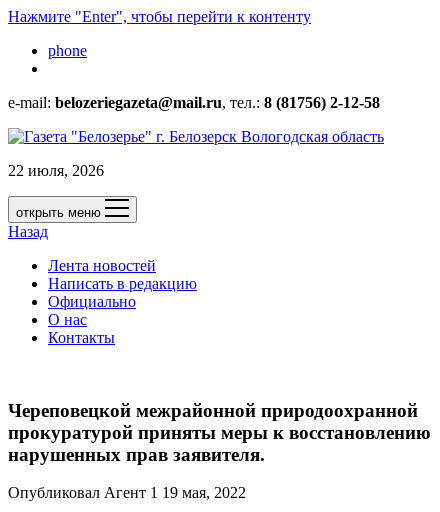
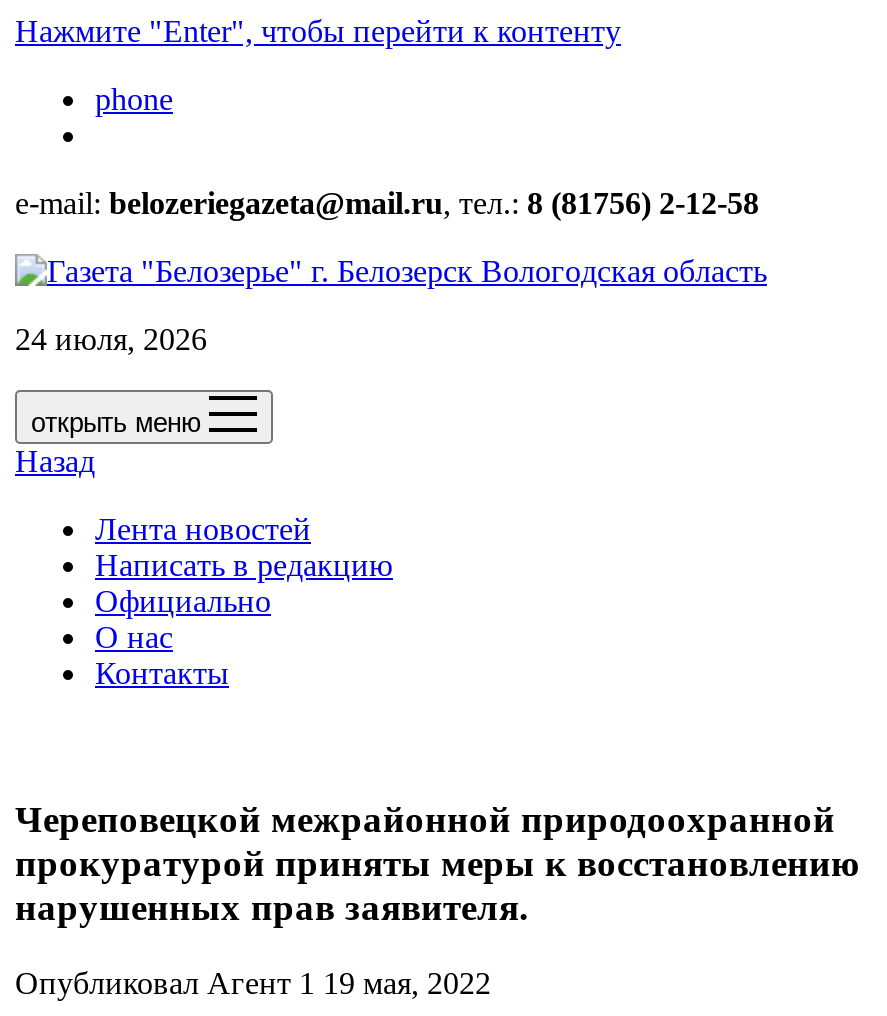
[8,162,104,179] 22 июля, 2026 -> [15,322,207,356] 24 июля, 2026

